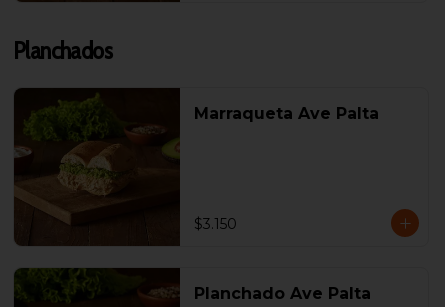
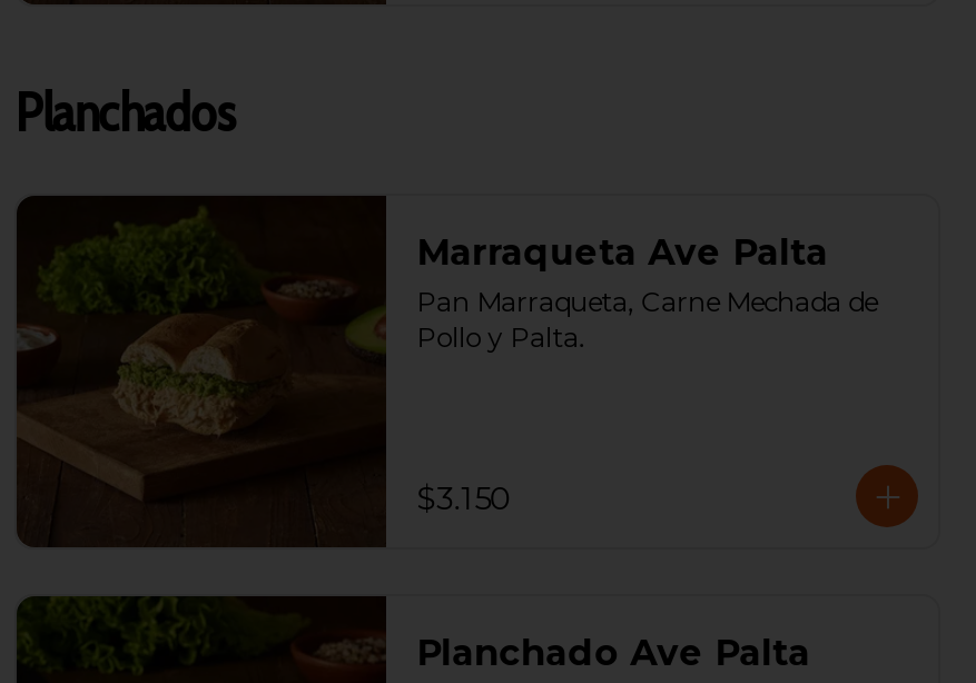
none -> [416,285,877,354] Pan Marraqueta, Carne Mechada de | Pollo y Palta.

